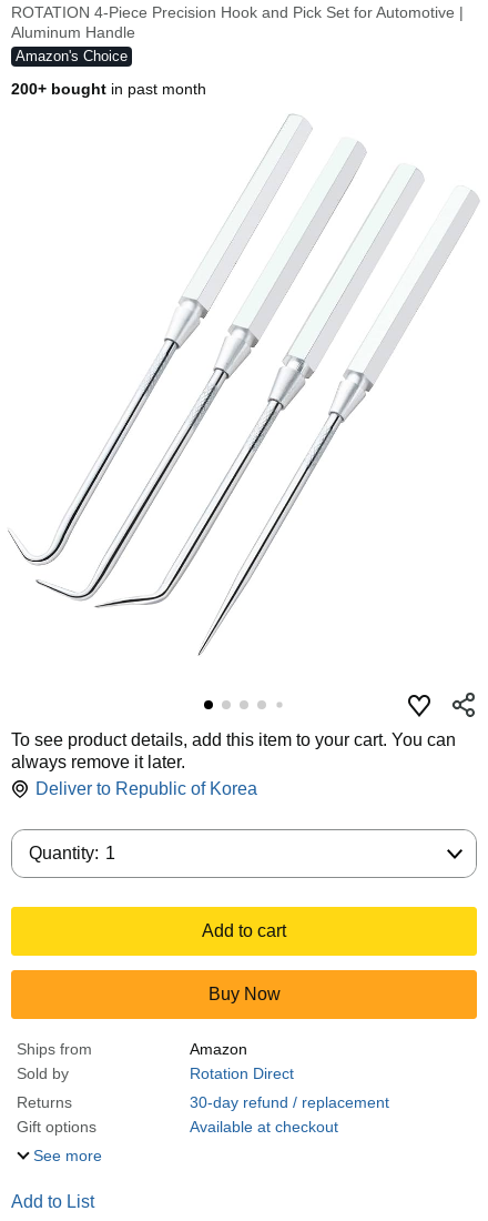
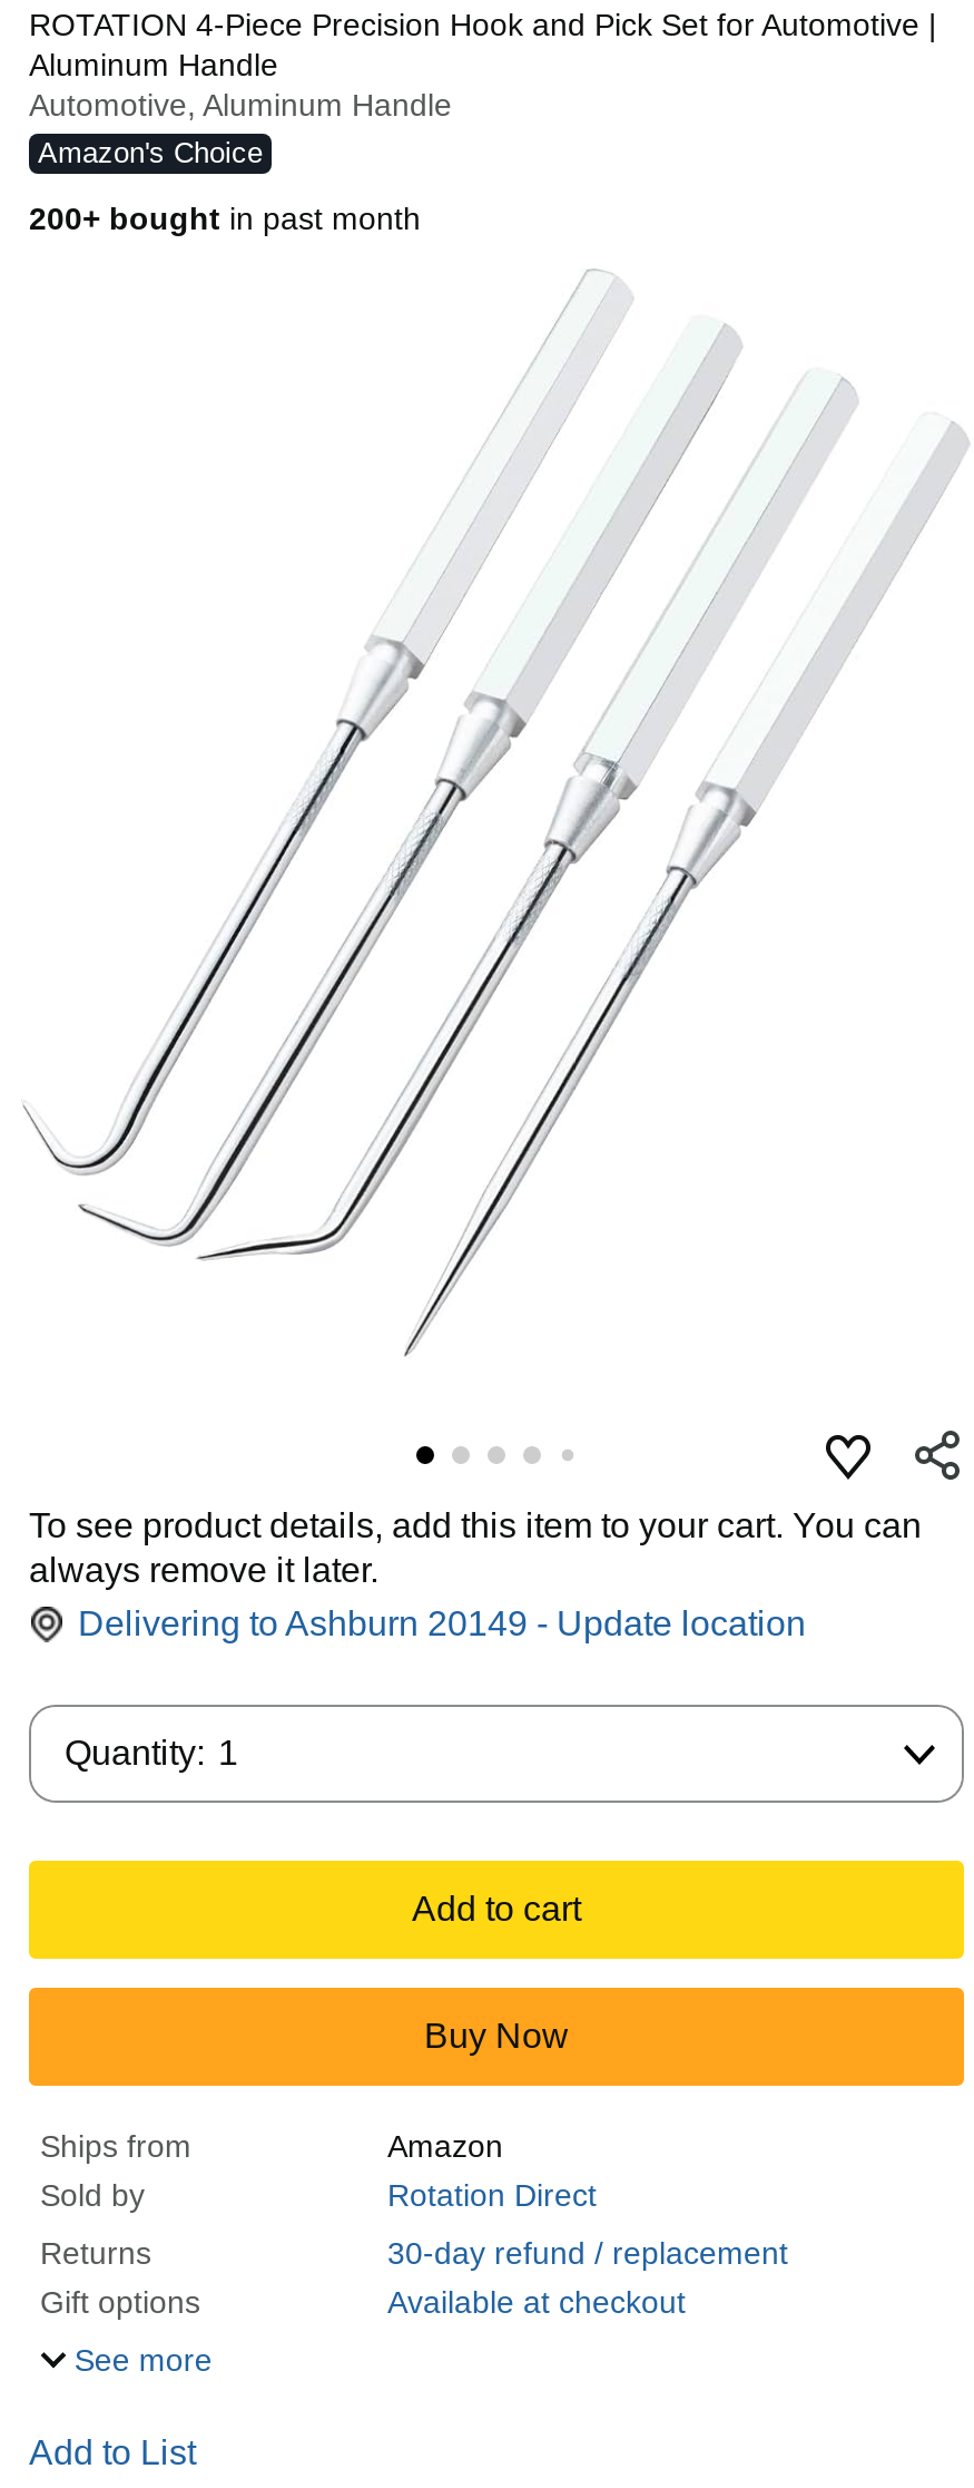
none -> [29,87,452,123] Automotive, Aluminum Handle
[35,779,257,798] Deliver to Republic of Korea -> [78,1604,806,1642] Delivering to Ashburn 20149 - Update location

